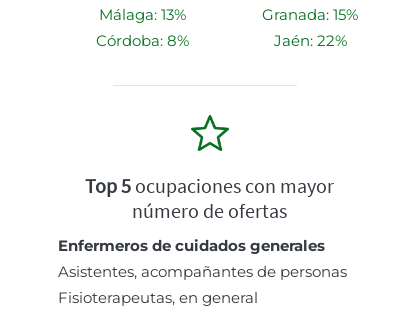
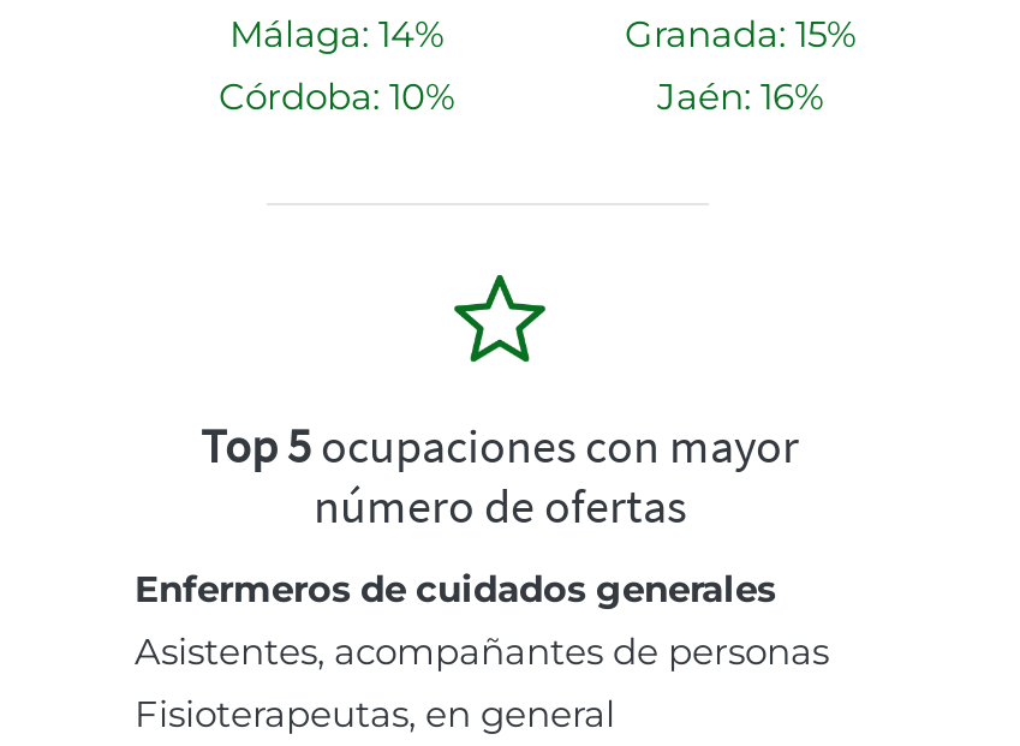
[98,5,185,24] Málaga: 13% -> [229,11,443,57] Málaga: 14%
[95,31,188,50] Córdoba: 8% -> [219,74,454,119] Córdoba: 10%
[273,31,346,50] Jaén: 22% -> [657,74,823,119] Jaén: 16%

